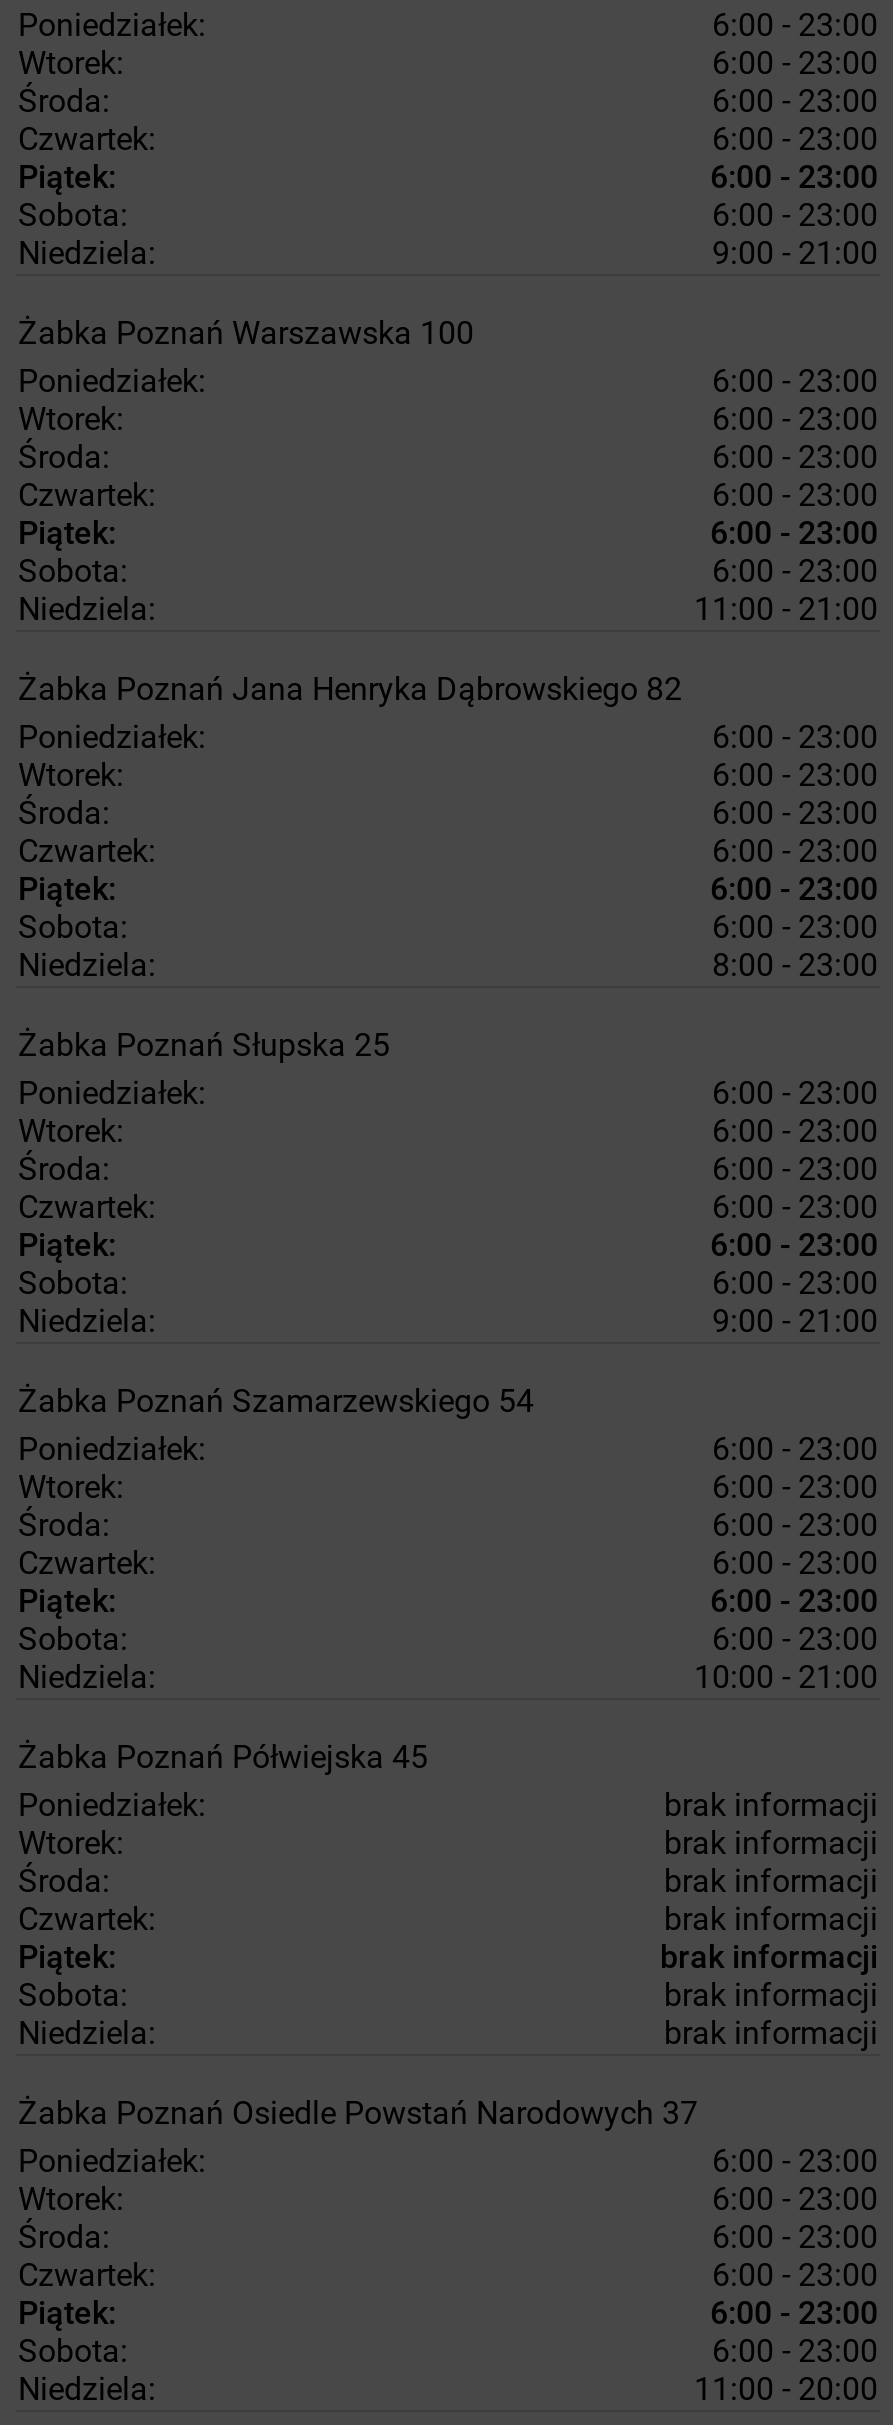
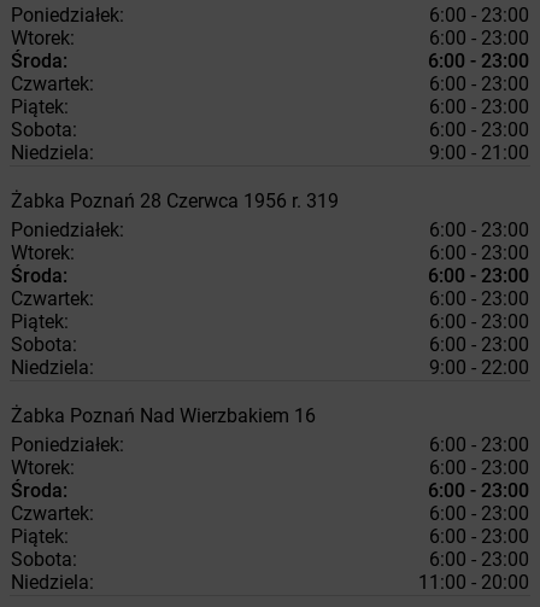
[18,314,474,352] Żabka Poznań Warszawska 100 -> [11,189,339,212] Żabka Poznań 28 Czerwca 1956 r. 319
[18,590,878,2132] 11:00 - 21:00 | Żabka Poznań Jana Henryka Dąbrowskiego 82 | Poniedziałek: | 6:00 - 23:00 | Wtorek: | 6:00 - 23:00 | Środa: | 6:00 - 23:00 | Czwartek: | 6:00 - 23:00 | Piątek: | 6:00 - 23:00 | Sobota: | 6:00 - 23:00 | Niedziela: | 8:00 - 23:00 | Żabka Poznań Słupska 25 | Poniedziałek: | 6:00 - 23:00 | Wtorek: | 6:00 - 23:00 | Środa: | 6:00 - 23:00 | Czwartek: | 6:00 - 23:00 | Piątek: | 6:00 - 23:00 | Sobota: | 6:00 - 23:00 | Niedziela: | 9:00 - 21:00 | Żabka Poznań Szamarzewskiego 54 | Poniedziałek: | 6:00 - 23:00 | Wtorek: | 6:00 - 23:00 | Środa: | 6:00 - 23:00 | Czwartek: | 6:00 - 23:00 | Piątek: | 6:00 - 23:00 | Sobota: | 6:00 - 23:00 | Niedziela: | 10:00 - 21:00 | Żabka Poznań Półwiejska 45 | Poniedziałek: | brak informacji | Wtorek: | brak informacji | Środa: | brak informacji | Czwartek: | brak informacji | Piątek: | brak informacji | Sobota: | brak informacji | Niedziela: | brak informacji | Żabka Poznań Osiedle Powstań Narodowych 37 -> [11,356,529,427] 9:00 - 22:00 | Żabka Poznań Nad Wierzbakiem 16

